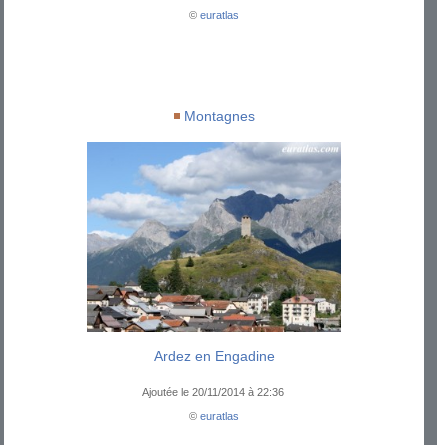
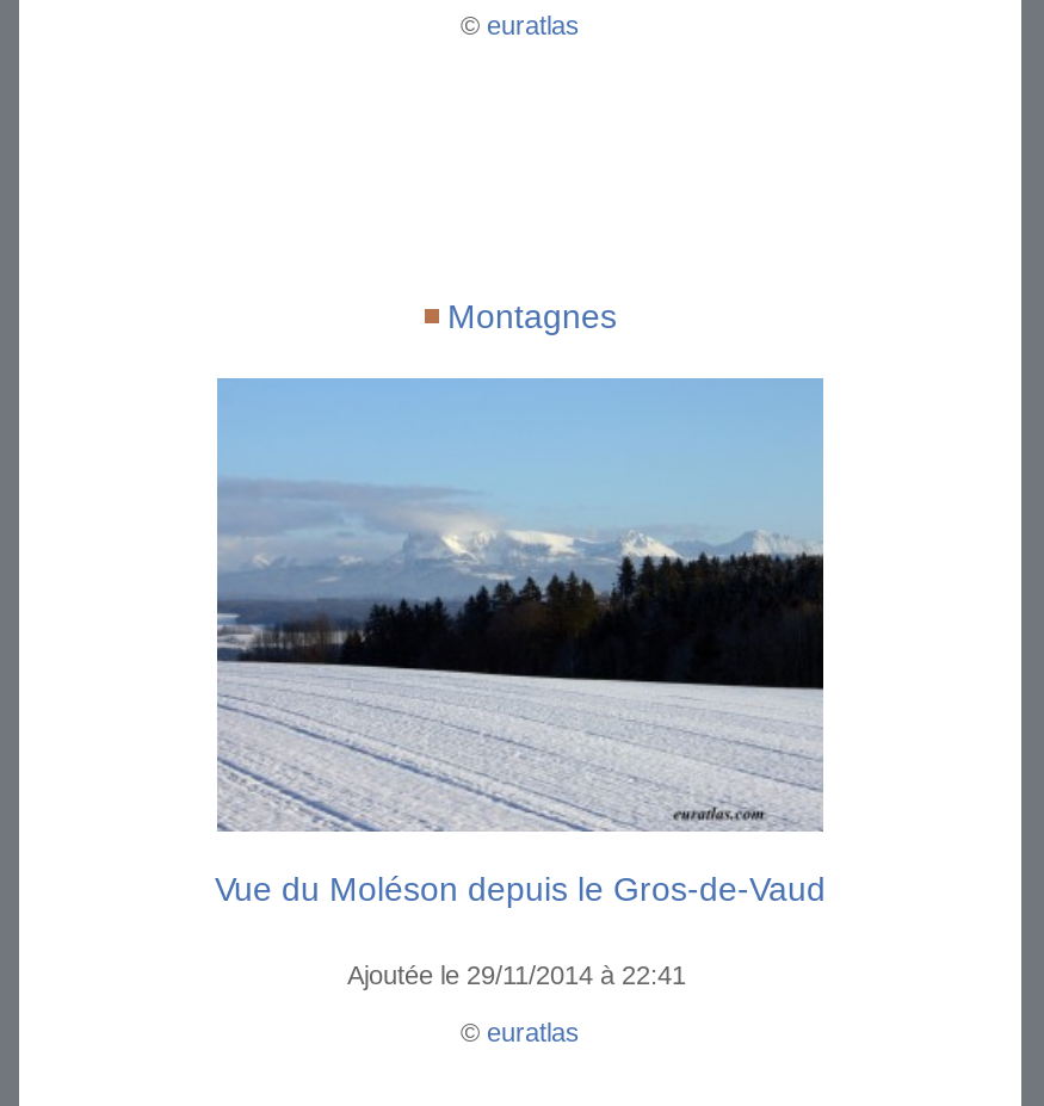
[87,143,342,364] [image] | Ardez en Engadine -> [215,378,826,909] [image] | Vue du Moléson depuis le Gros-de-Vaud
[141,386,286,398] Ajoutée le 20/11/2014 à 22:36 -> [347,961,693,990] Ajoutée le 29/11/2014 à 22:41

